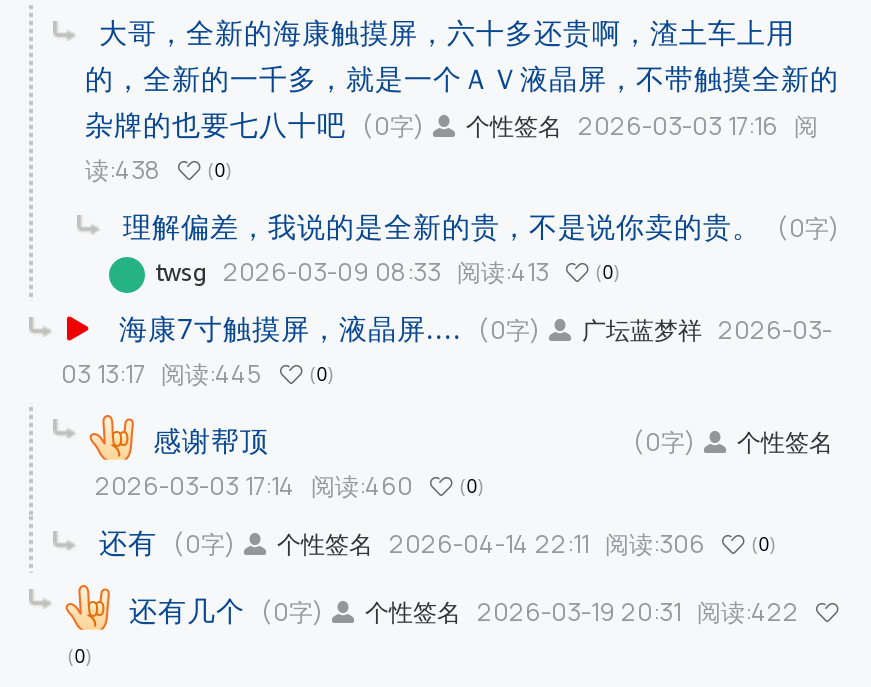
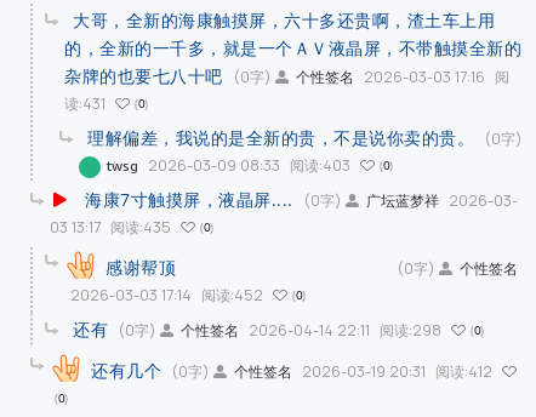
[85,153,226,187] 读:438 0 -> [64,93,145,114] 读:431 0
[155,255,614,289] twsg 2026-03-09 08:33 阅读:413 0 -> [107,155,390,176] twsg 2026-03-09 08:33 阅读:403 0
[61,357,328,391] 03 13:17 阅读:445 0 -> [50,217,210,238] 03 13:17 阅读:435 0
[95,469,478,503] 2026-03-03 17:14 阅读:460 0 -> [70,285,302,305] 2026-03-03 17:14 阅读:452 0
[277,527,705,561] 个性签名 2026-04-14 22:11 阅读:306 -> [181,320,441,341] 个性签名 2026-04-14 22:11 阅读:298
[365,595,799,629] 个性签名 2026-03-19 20:31 阅读:422 -> [234,361,492,382] 个性签名 2026-03-19 20:31 阅读:412

